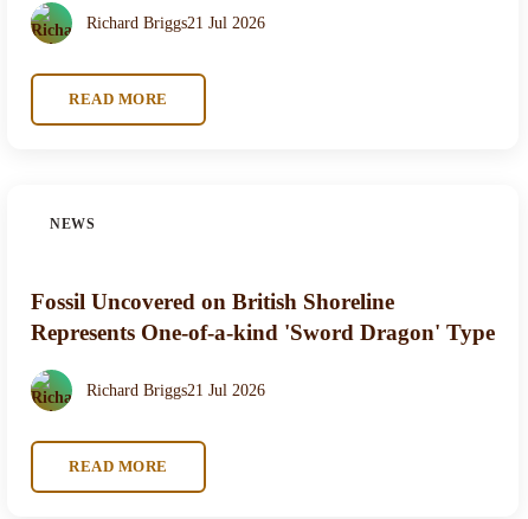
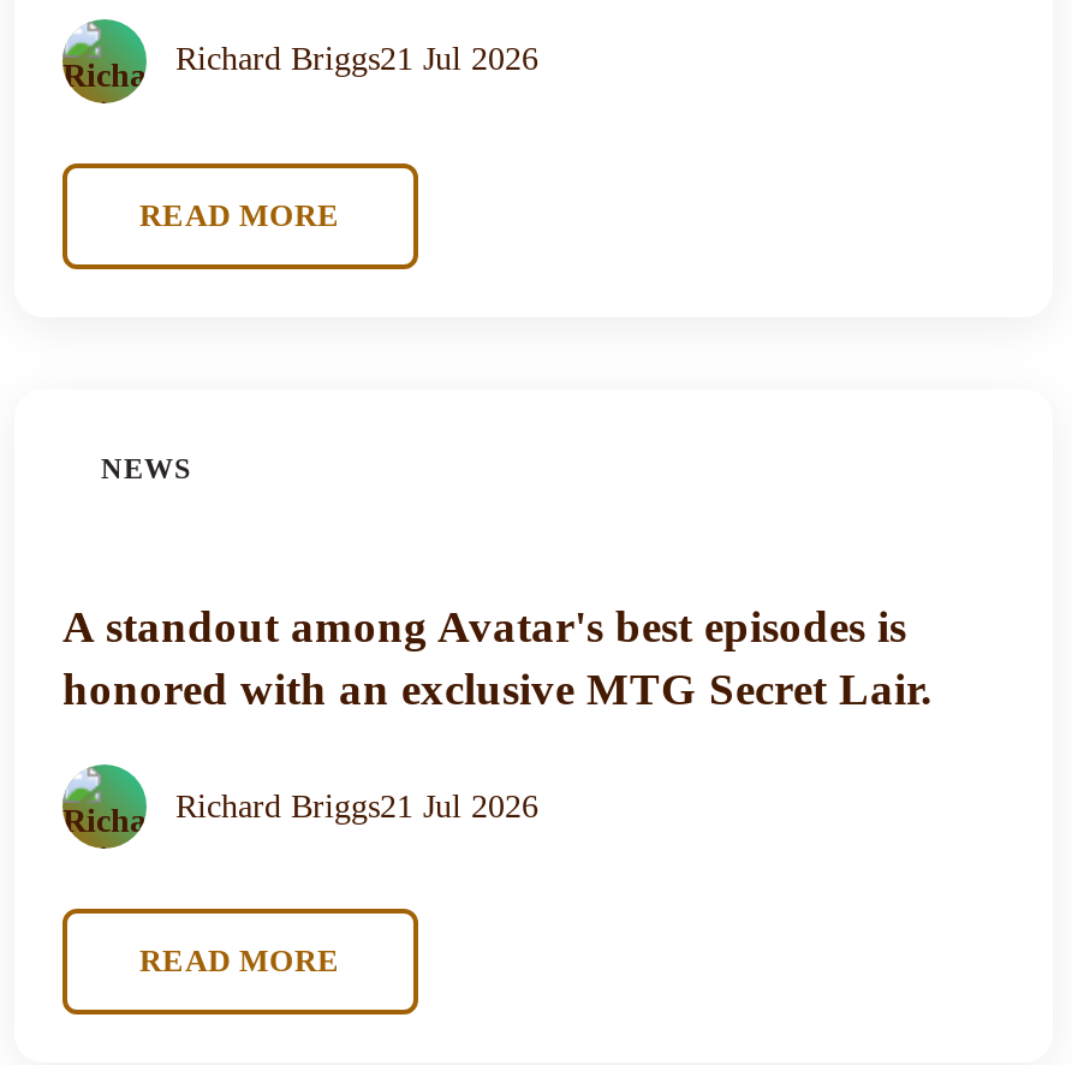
[31,289,495,344] Fossil Uncovered on British Shoreline | Represents One-of-a-kind 'Sword Dragon' Type -> [62,600,933,713] A standout among Avatar's best episodes is | honored with an exclusive MTG Secret Lair.

